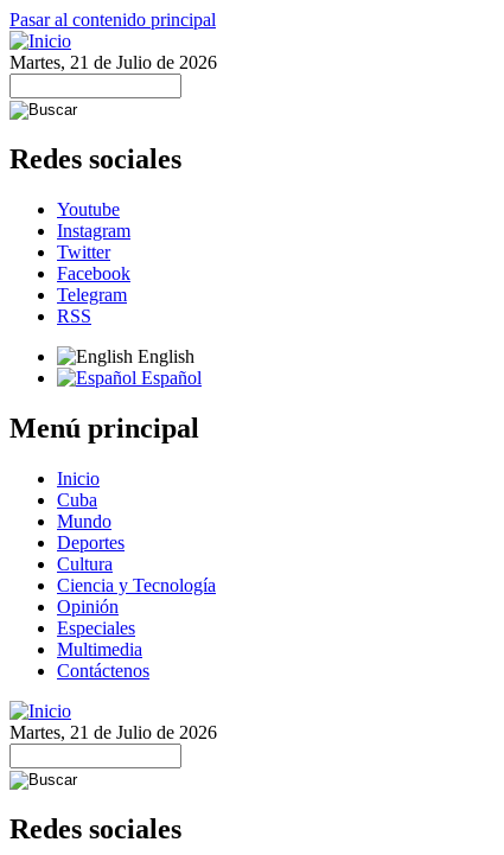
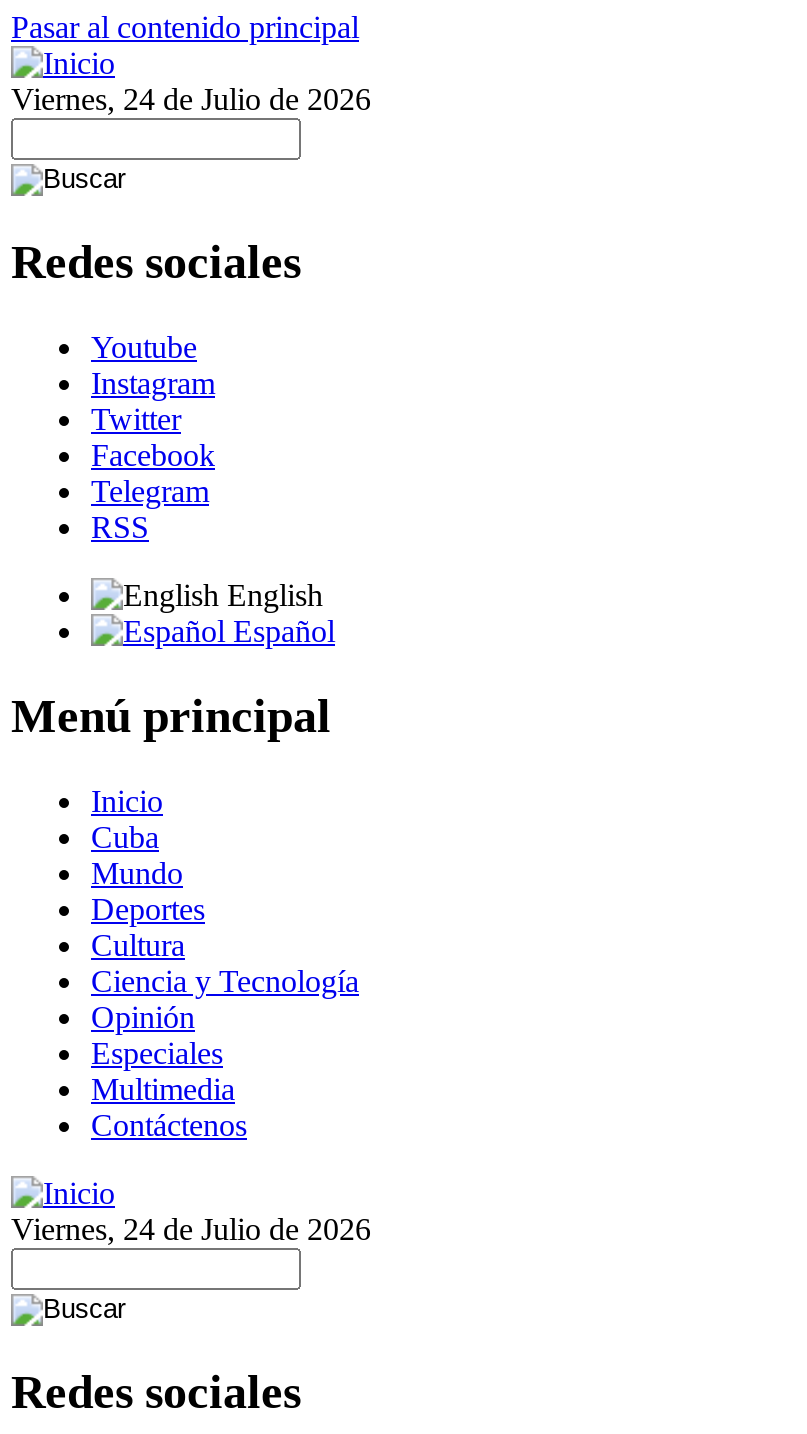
[9,52,217,72] Martes, 21 de Julio de 2026 -> [11,82,371,116] Viernes, 24 de Julio de 2026
[9,722,217,742] Martes, 21 de Julio de 2026 -> [11,1211,371,1245] Viernes, 24 de Julio de 2026

